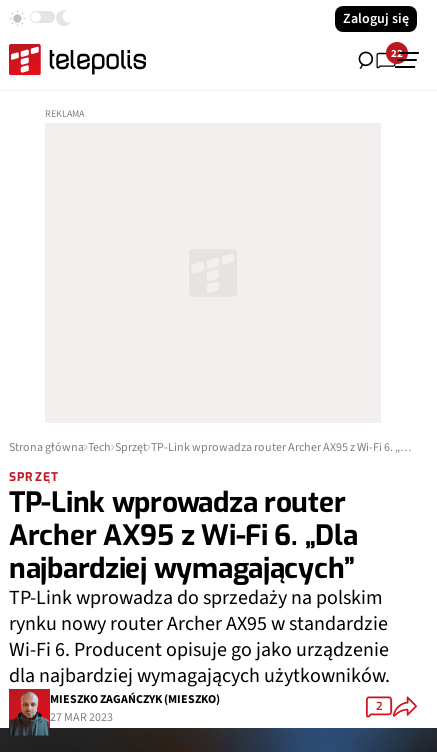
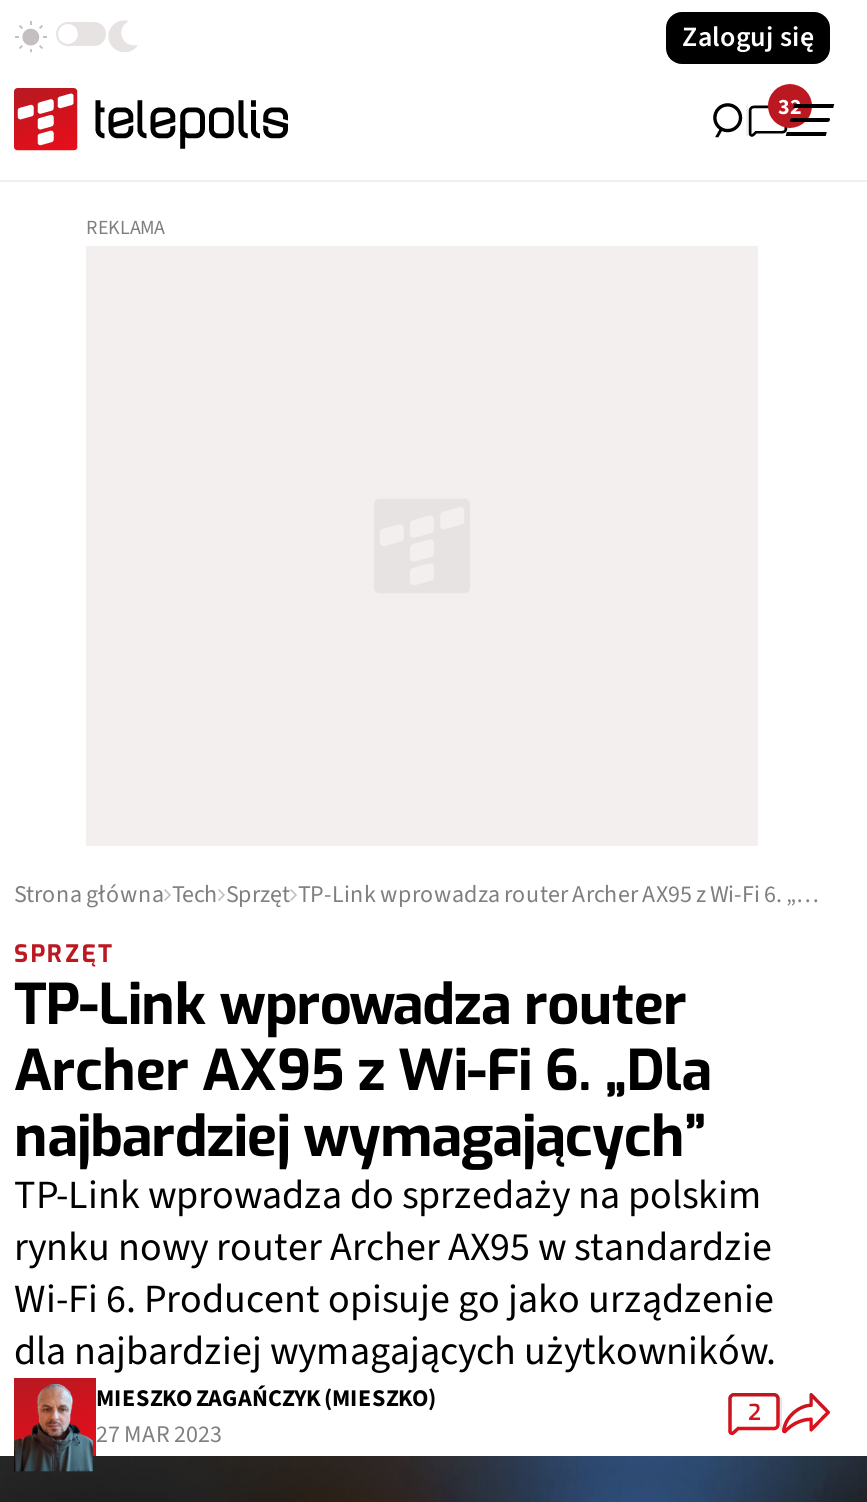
[391,45,403,60] 22 -> [778,91,802,121] 32

